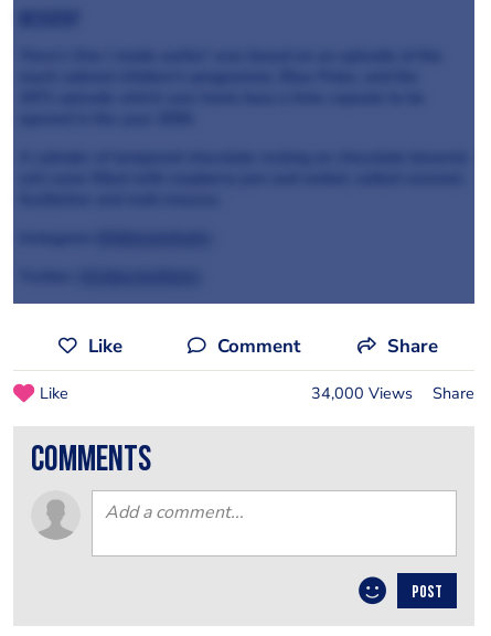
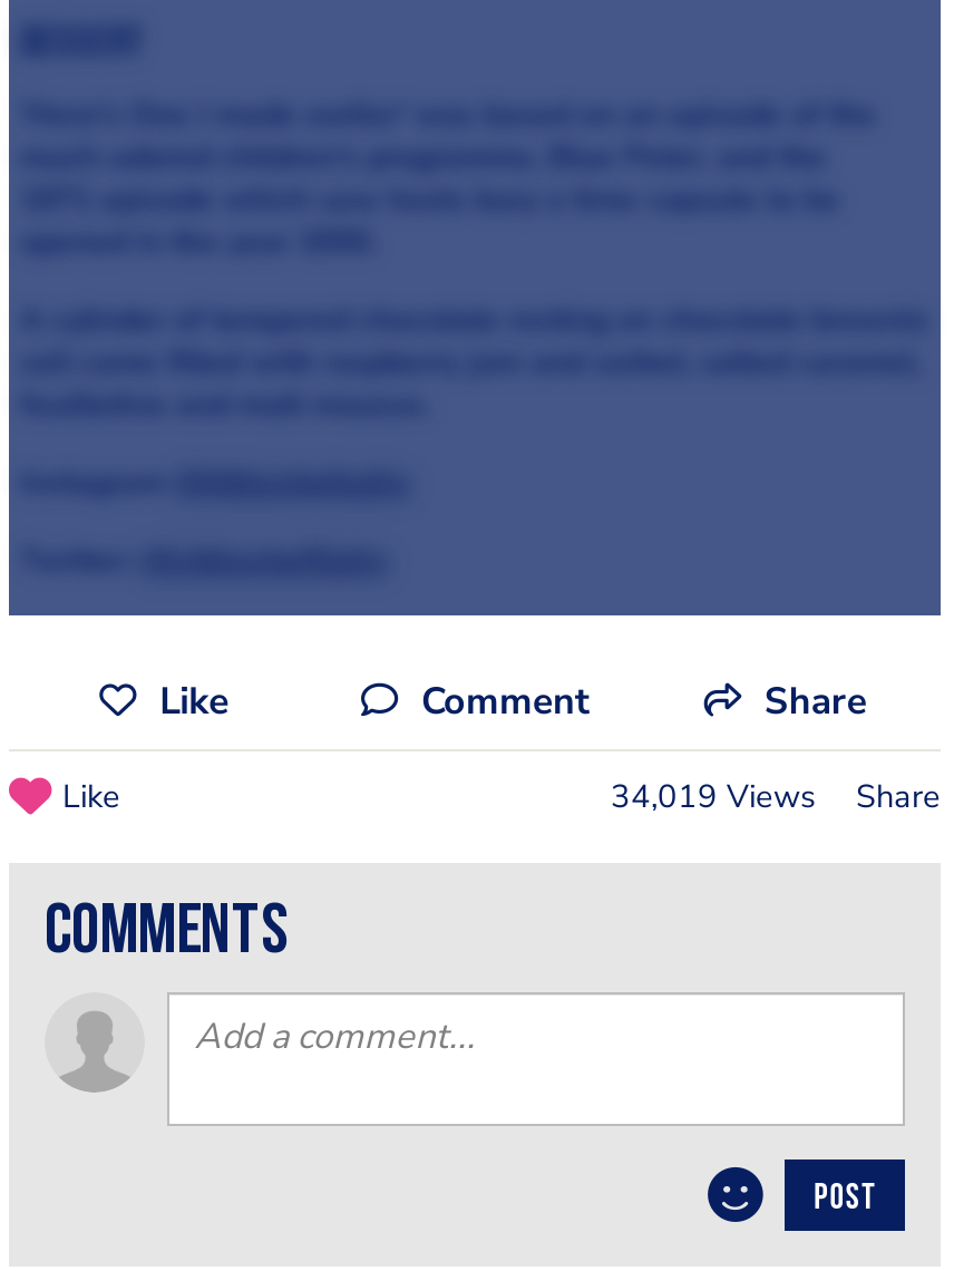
[311,382,474,405] 34,000 Views Share -> [611,775,941,819] 34,019 Views Share

